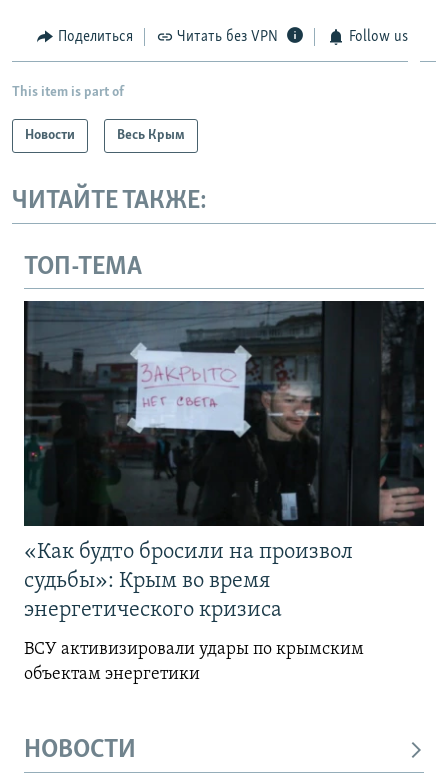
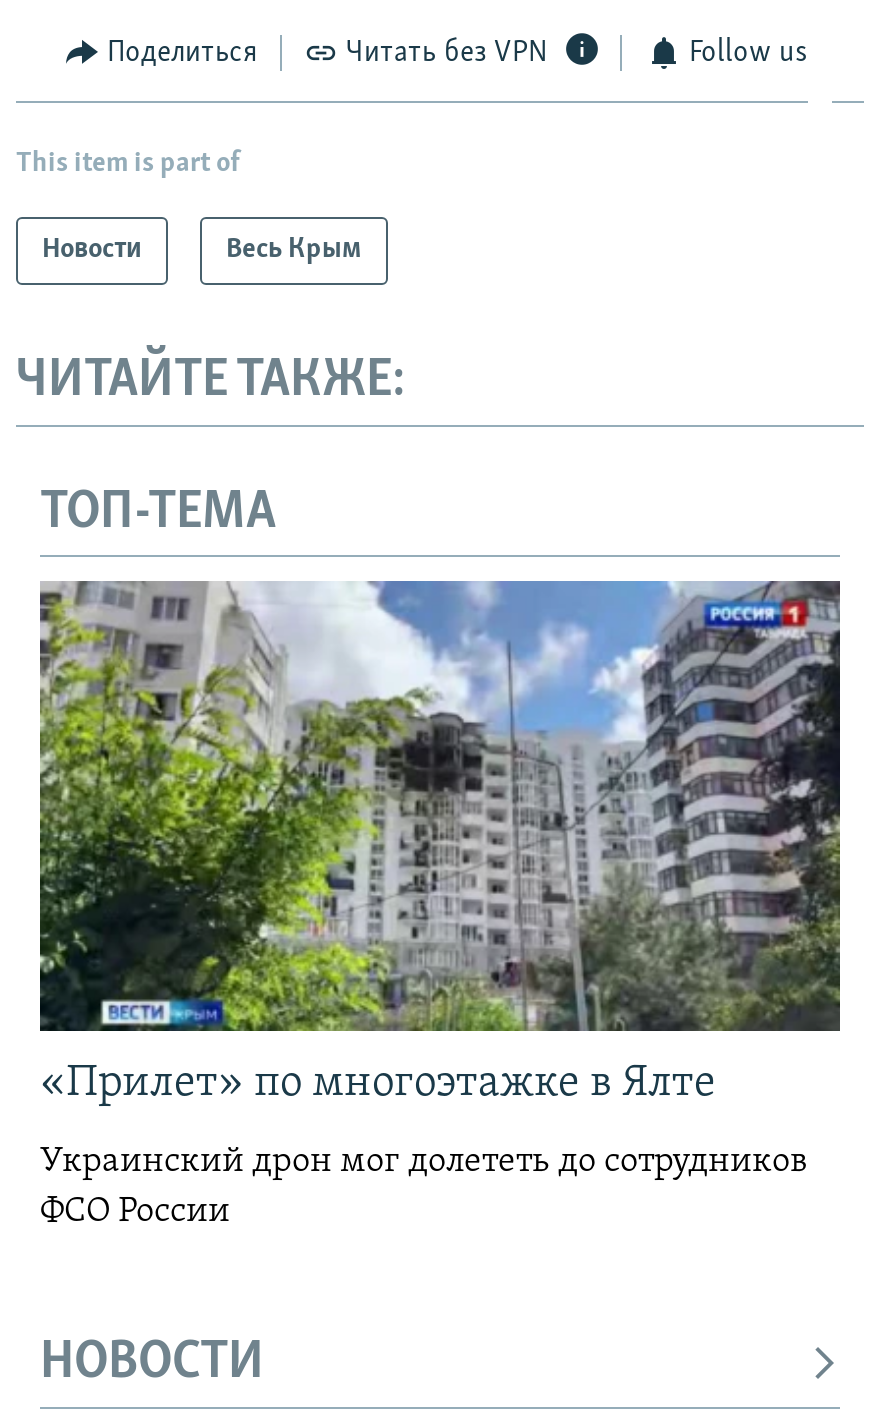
[23,300,424,622] [image] | «Как будто бросили на произвол | судьбы»: Крым во время | энергетического кризиса -> [38,579,842,1108] [image] | «Прилет» по многоэтажке в Ялте
[24,640,364,684] ВСУ активизировали удары по крымским | объектам энергетики -> [40,1144,808,1232] Украинский дрон мог долететь до сотрудников | ФСО России

